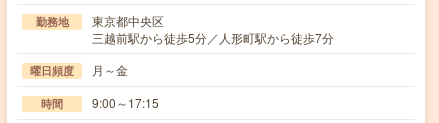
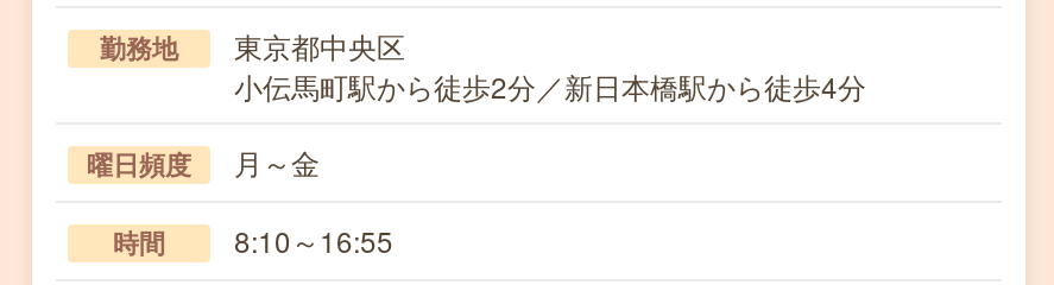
[92,29,334,46] 三越前駅から徒歩5分／人形町駅から徒歩7分 -> [234,65,866,106] 小伝馬町駅から徒歩2分／新日本橋駅から徒歩4分
[41,94,159,111] 時間 9:00～17:15 -> [113,220,393,260] 時間 8:10～16:55

